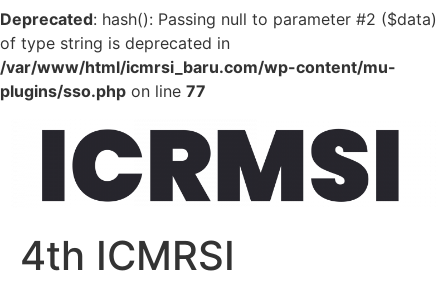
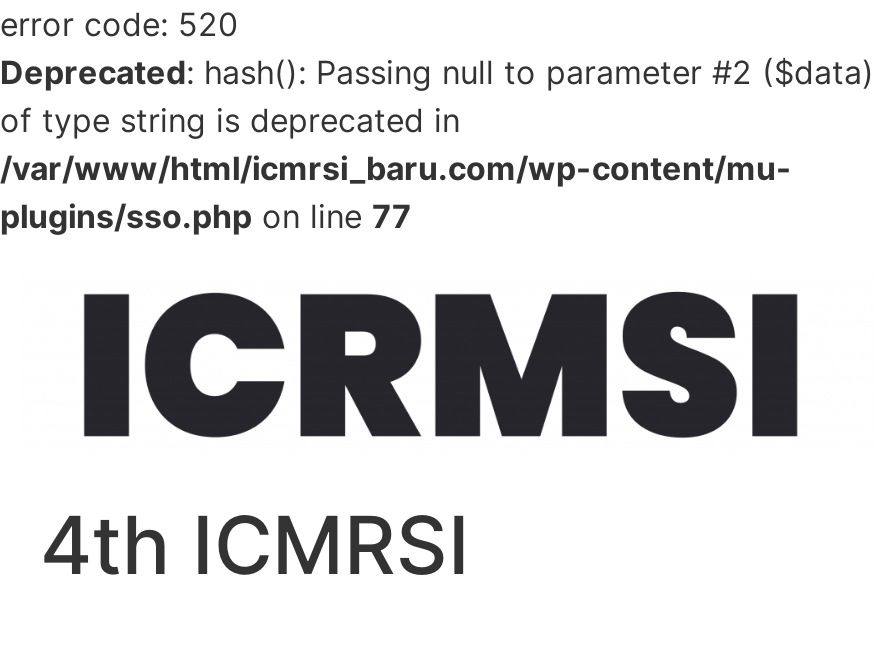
none -> [0,4,238,44] error code: 520

